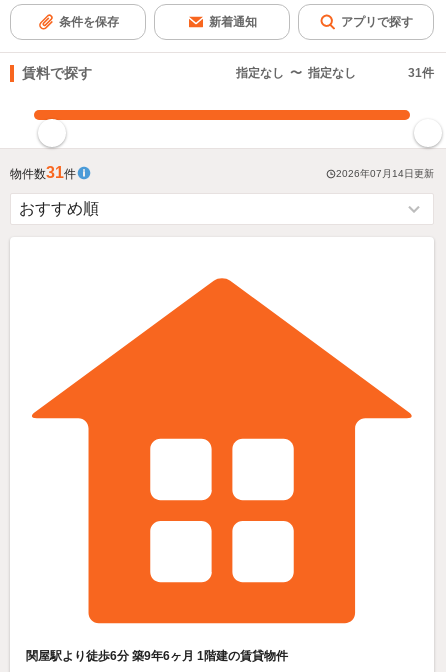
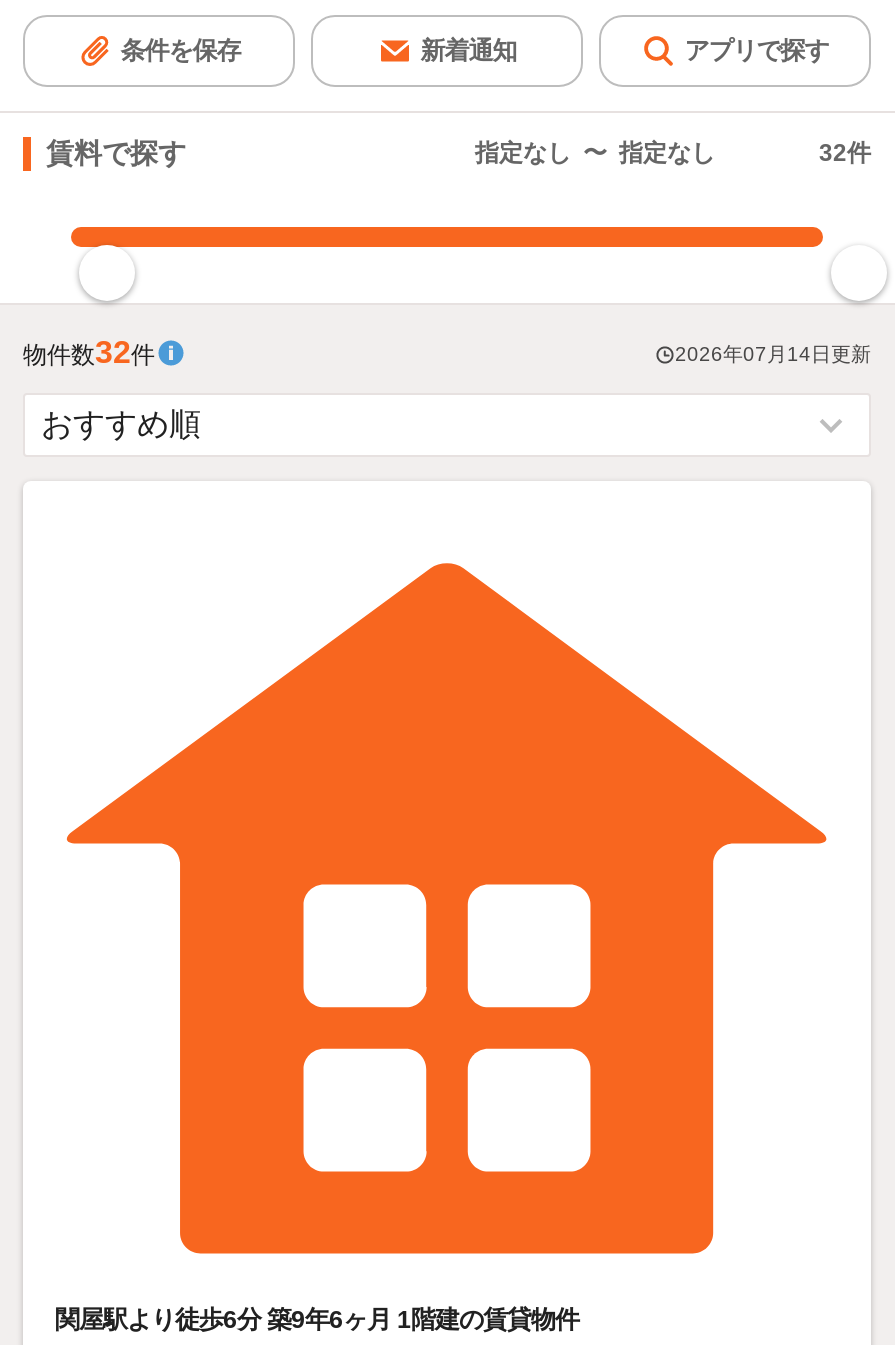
[408,66,434,80] 31件 -> [819,139,871,167] 32件
[10,164,76,181] 物件数31件 -> [23,335,155,369] 物件数32件

